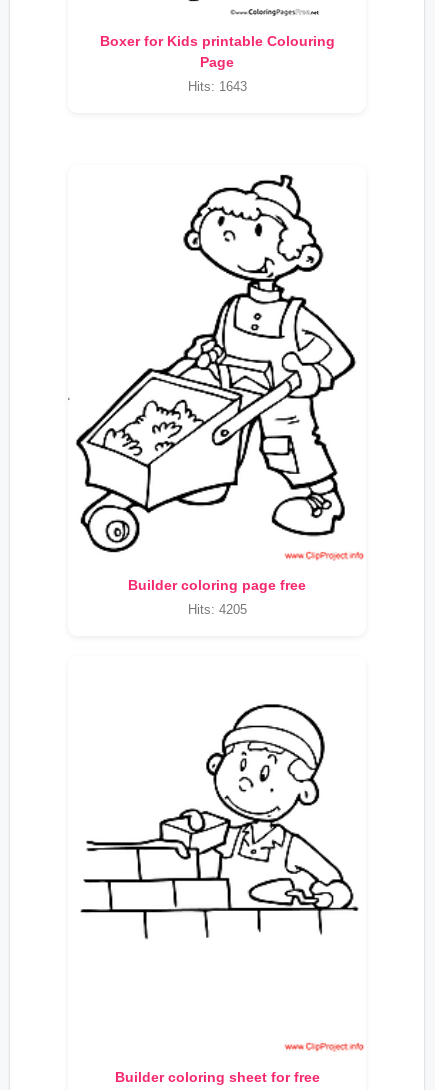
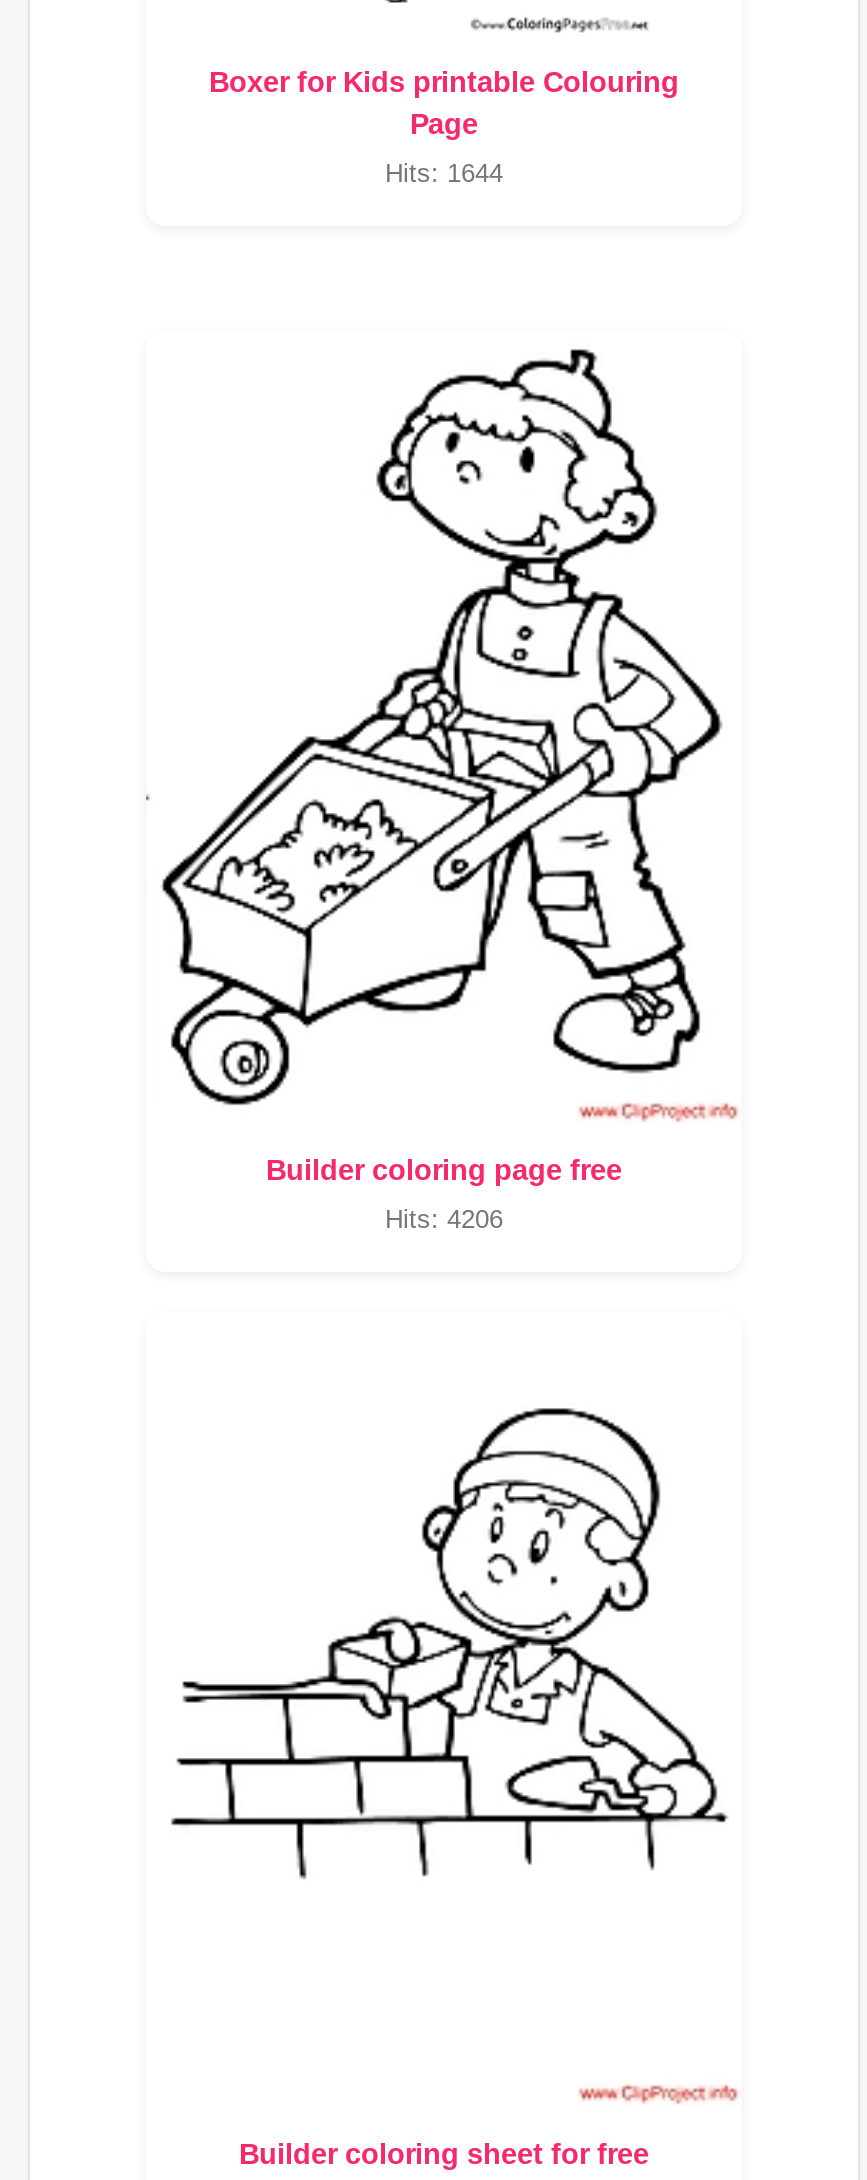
[187,79,246,94] Hits: 1643 -> [385,158,503,188] Hits: 1644
[187,602,246,617] Hits: 4205 -> [385,1205,503,1235] Hits: 4206

